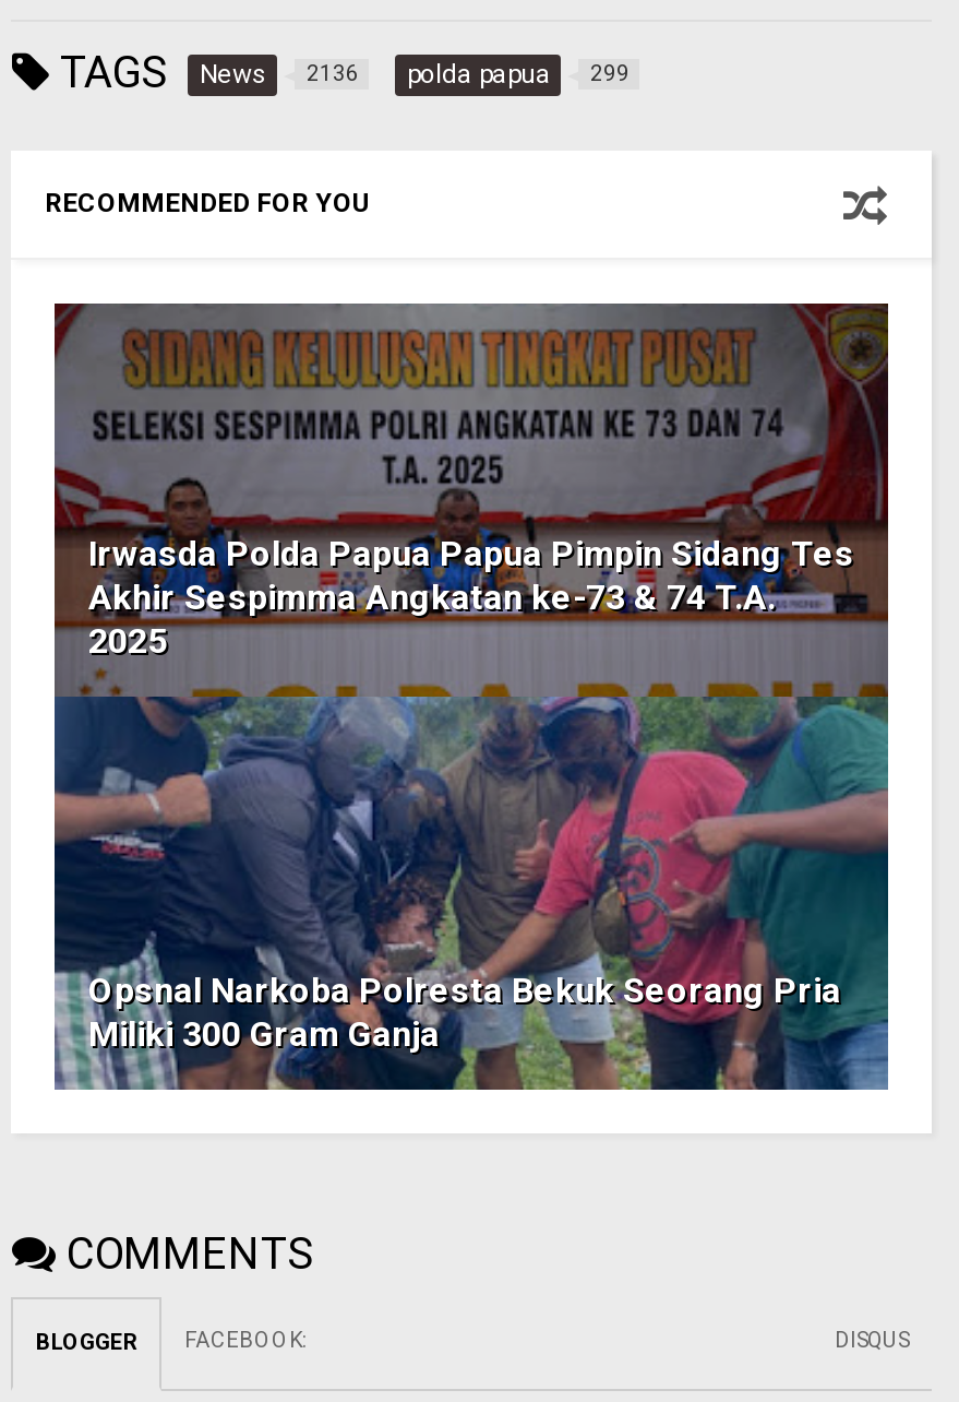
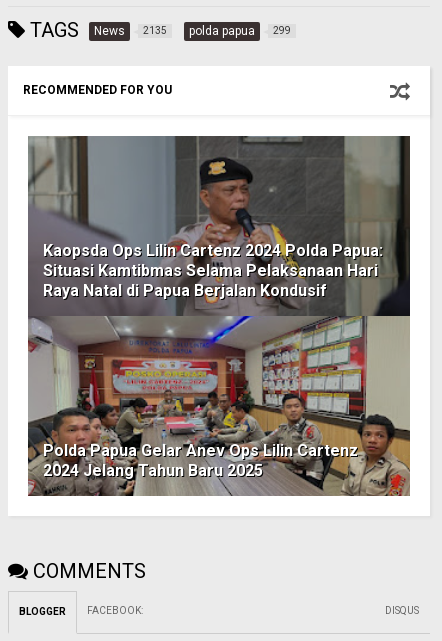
[49,45,359,98] TAGS News 2136 -> [25,18,167,42] TAGS News 2135
[52,301,890,1092] [image] | Irwasda Polda Papua Papua Pimpin Sidang Tes | Akhir Sespimma Angkatan ke-73 & 74 T.A. | 2025 -> [27,135,411,497] [image] | Kaopsda Ops Lilin Cartenz 2024 Polda Papua: | Situasi Kamtibmas Selama Pelaksanaan Hari | Raya Natal di Papua Berjalan Kondusif
[88,969,841,1054] Opsnal Narkoba Polresta Bekuk Seorang Pria | Miliki 300 Gram Ganja -> [43,441,358,480] Polda Papua Gelar Anev Ops Lilin Cartenz | 2024 Jelang Tahun Baru 2025

